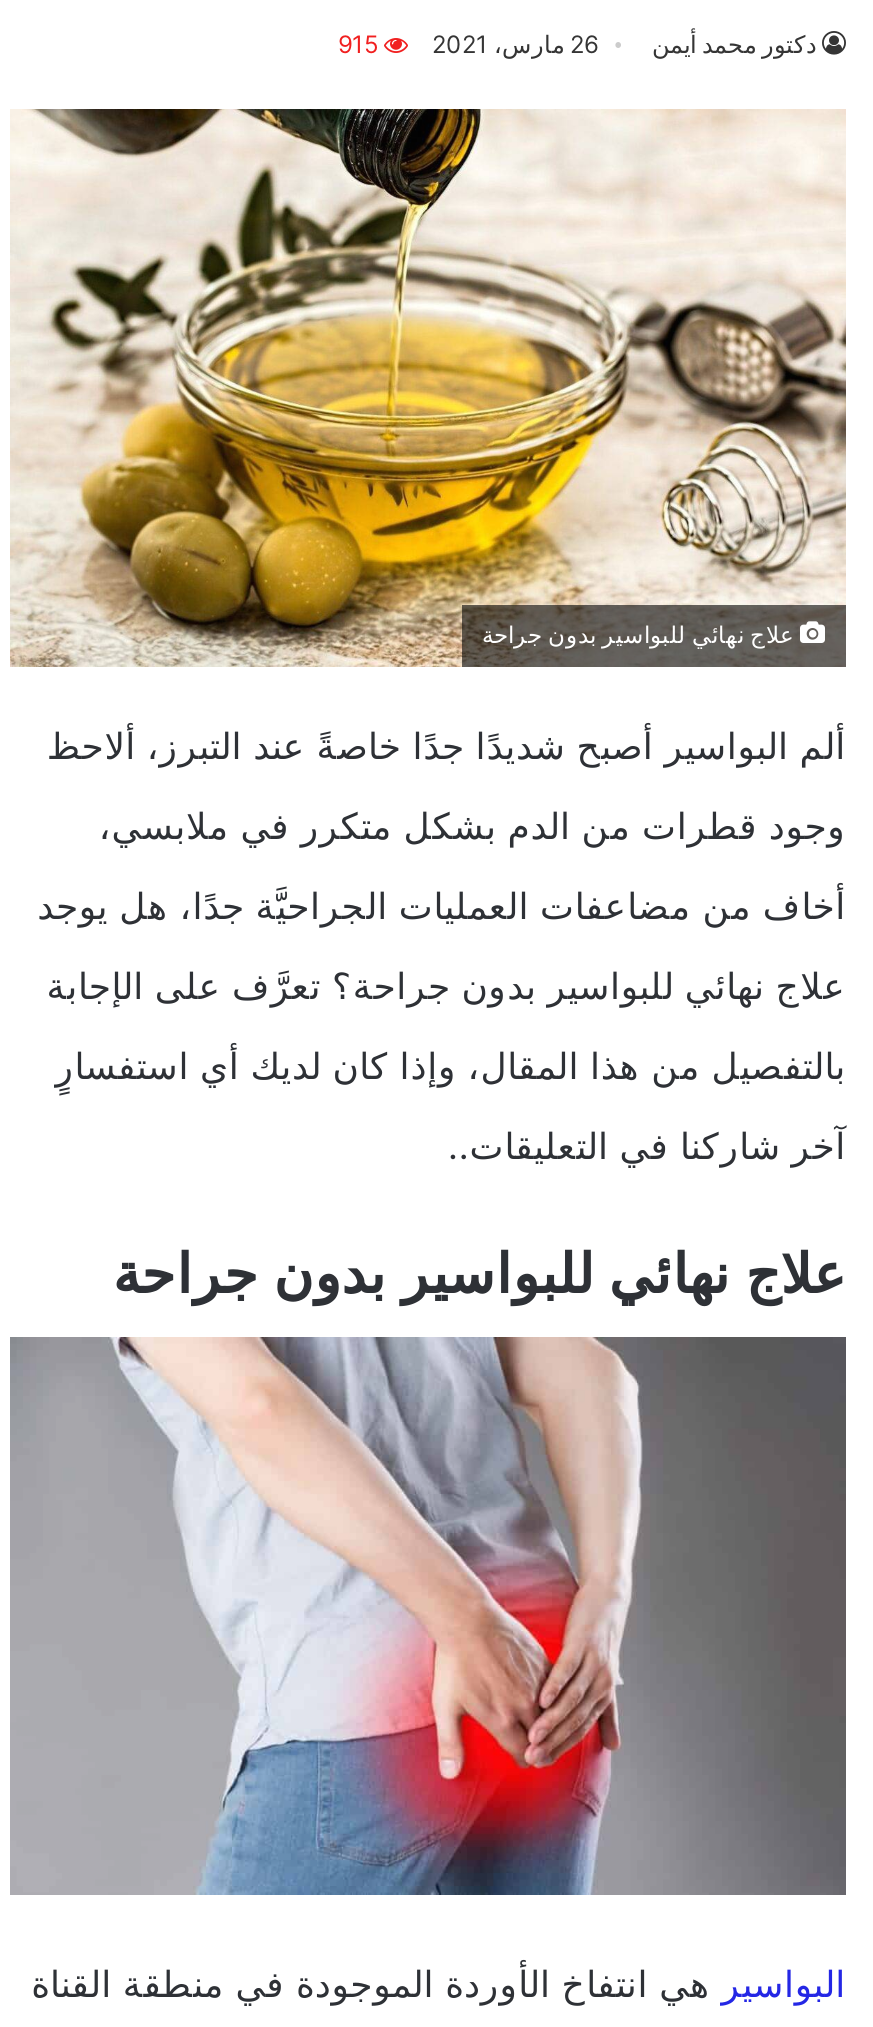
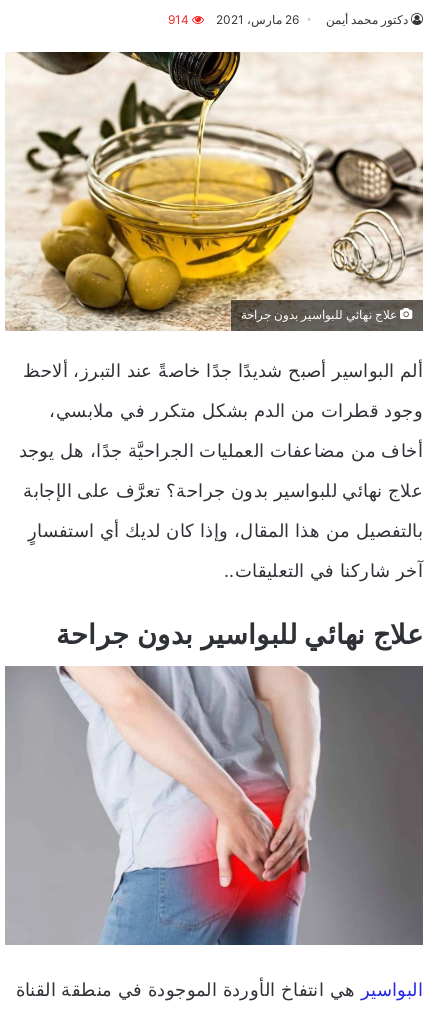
[338,29,378,59] 915 -> [168,12,189,27] 914

